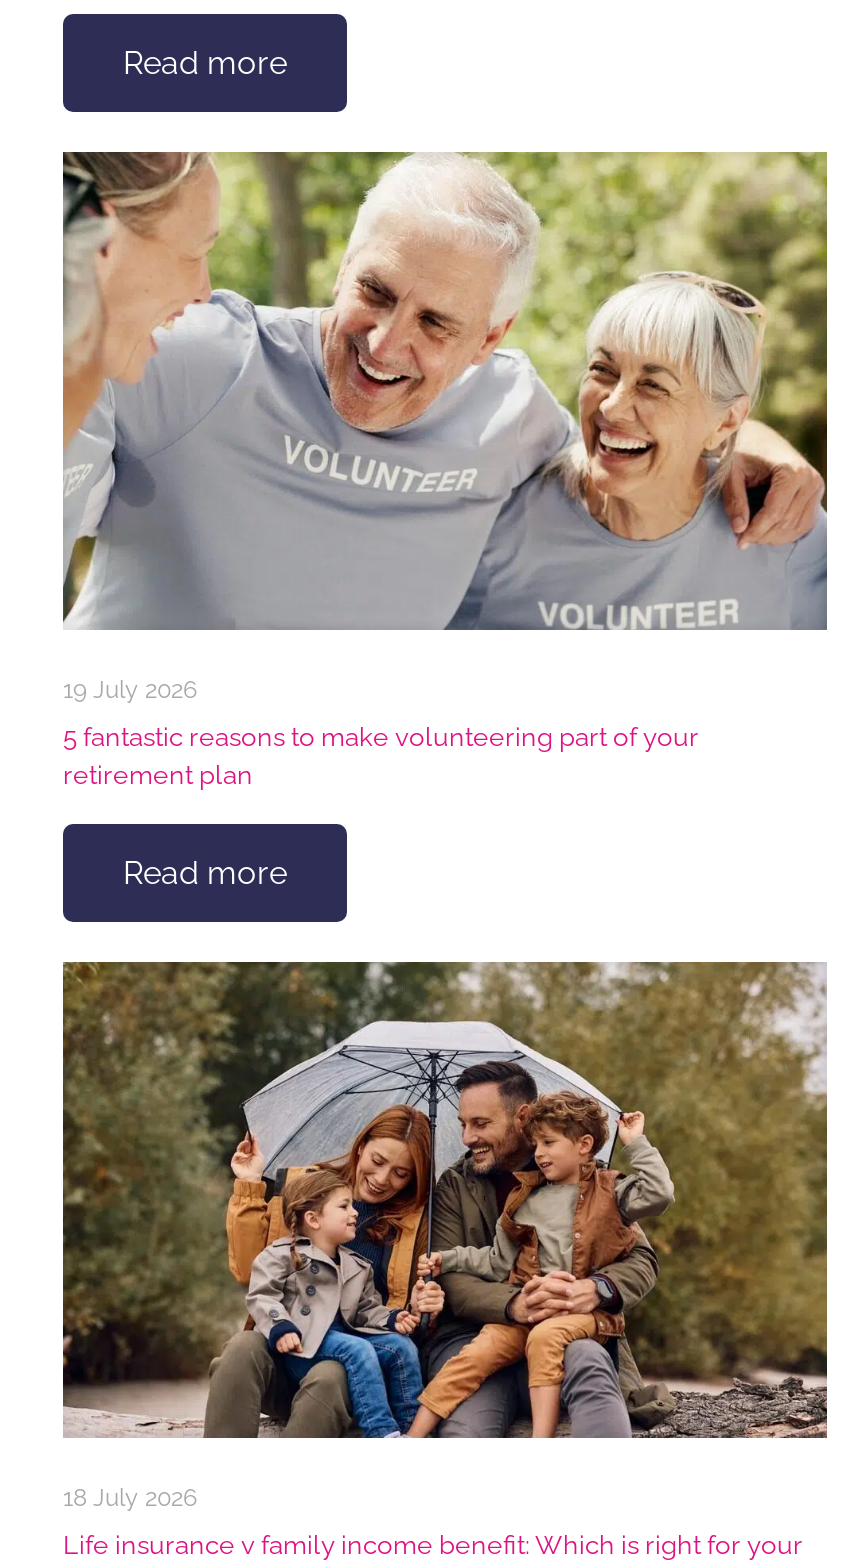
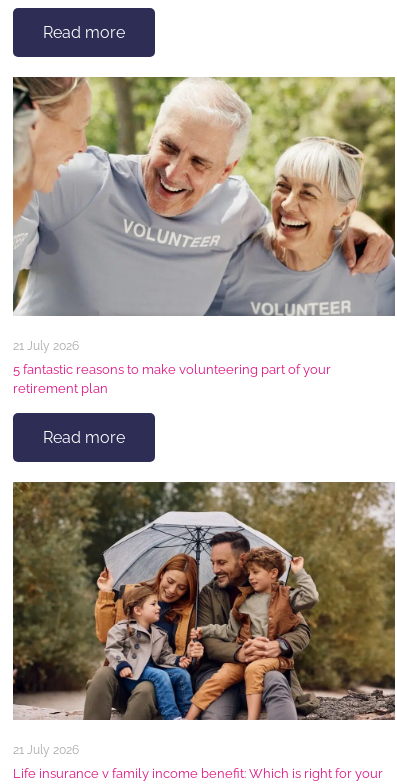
[63,675,197,703] 19 July 2026 -> [13,338,79,352] 21 July 2026
[63,1484,197,1512] 18 July 2026 -> [13,743,79,757] 21 July 2026

